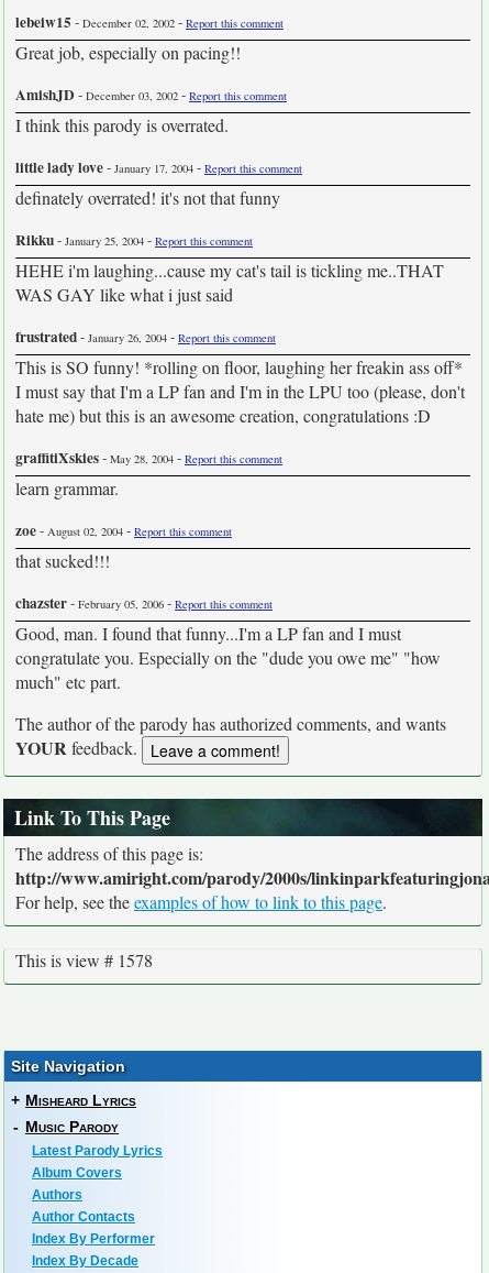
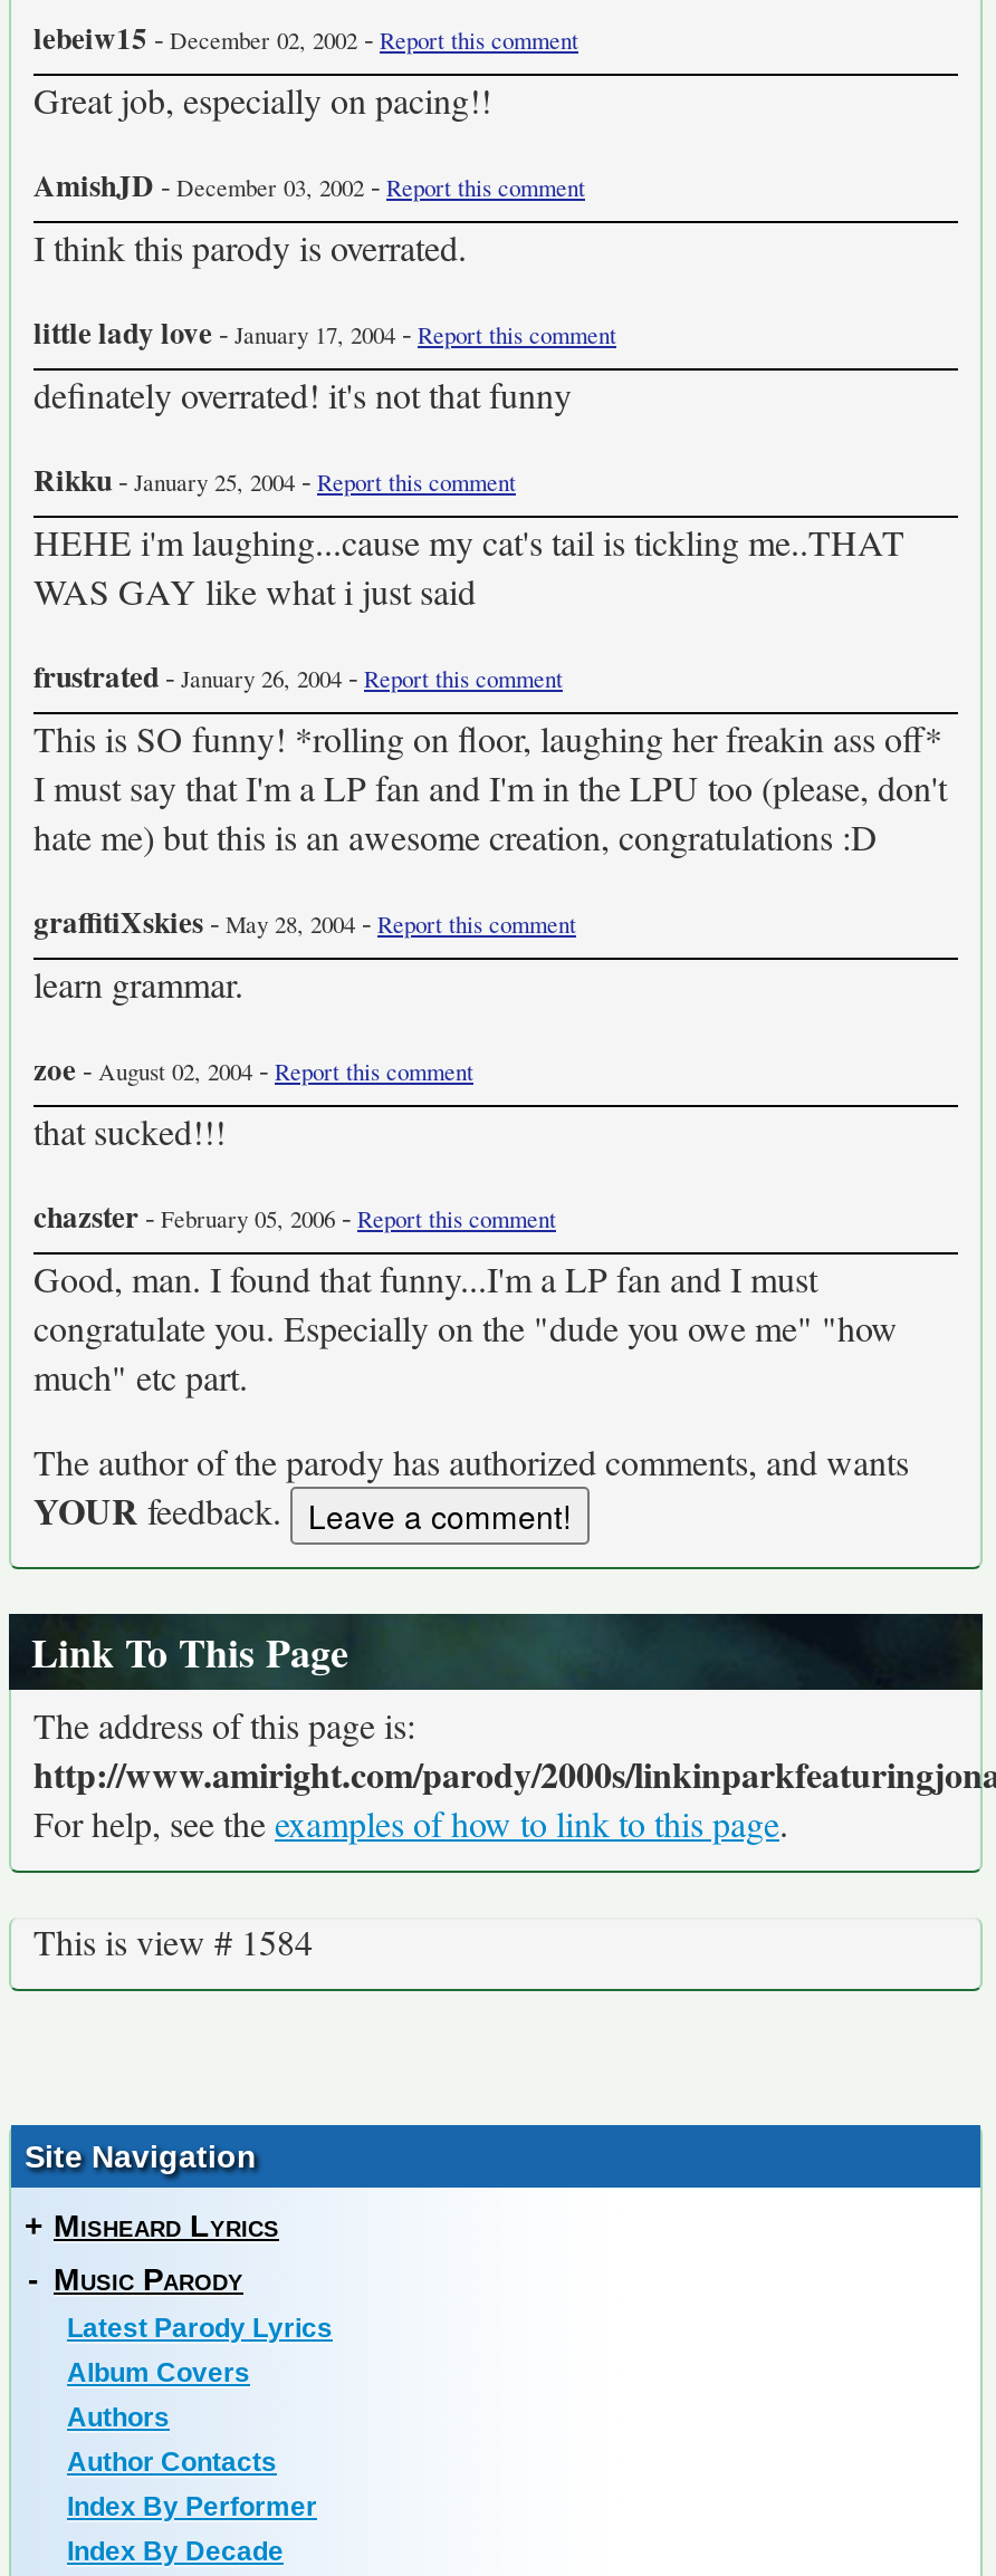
[15,949,153,972] This is view # 1578 -> [33,1918,313,1965] This is view # 1584

